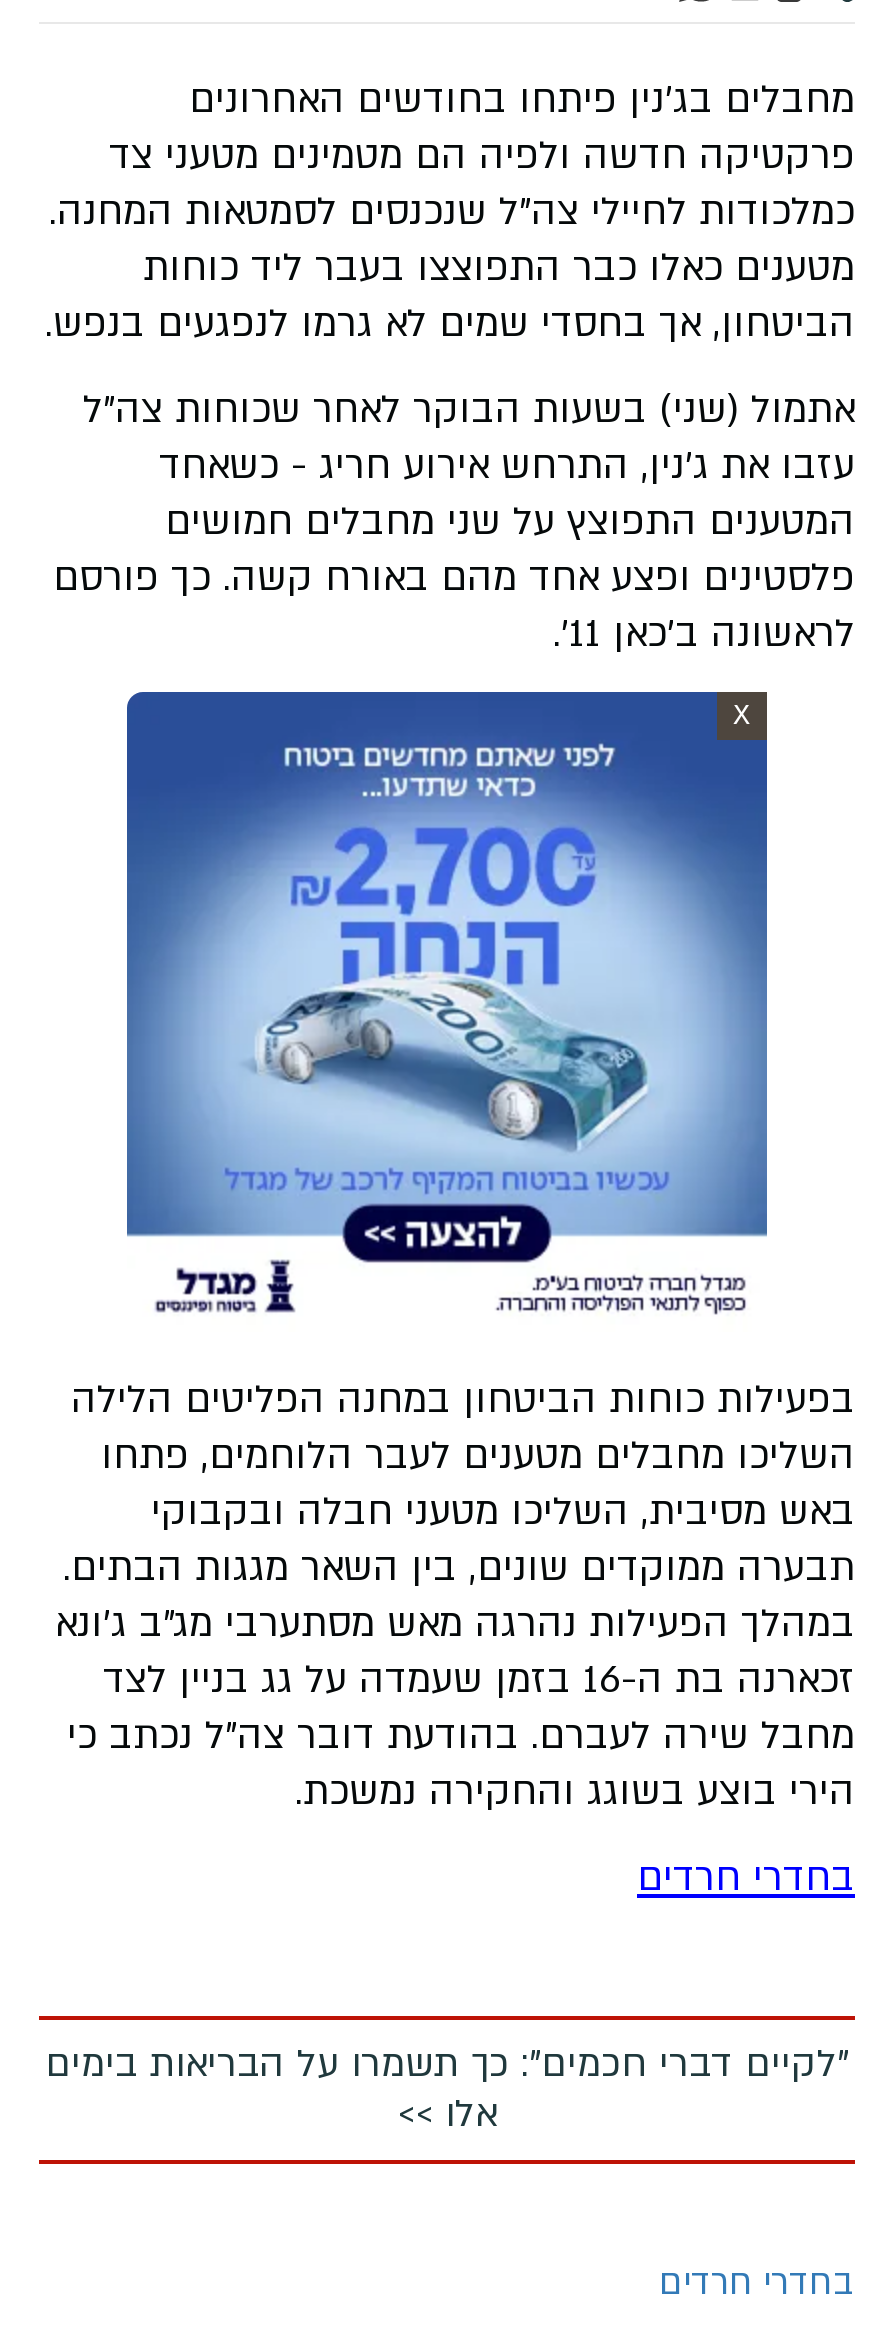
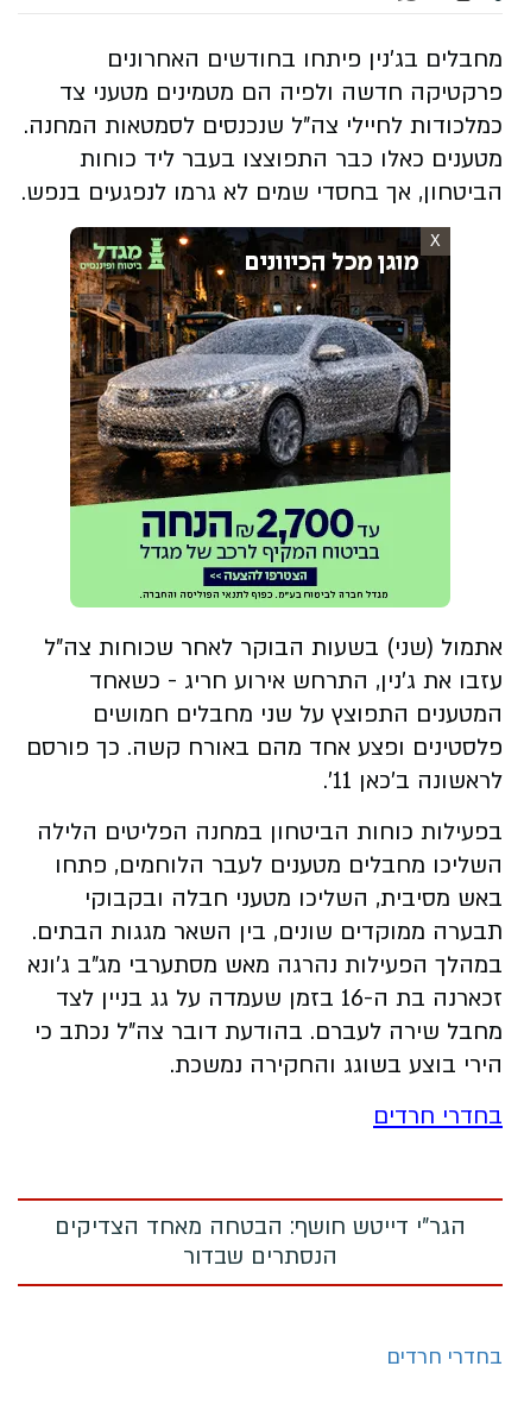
moved [53,384,855,604] -> [26,632,503,763]: אתמול (שני) בשעות הבוקר לאחר שכוחות צה"ל | עזבו את ג'נין, התרחש אירוע חריג - כשאחד | המטענים התפוצץ על שני מחבלים חמושים | פלסטינים ופצע אחד מהם באורח קשה. כך פורסם
[125,690,769,1316] [image] -> [69,226,452,607] [image]
moved [733,696,751,734] -> [430,229,441,252]: X
[45,2038,849,2140] "לקיים דברי חכמים": כך תשמרו על הבריאות בימים | אלו >> -> [55,1211,466,1272] הגר"י דייטש חושף: הבטחה מאחד הצדיקים | הנסתרים שבדור

